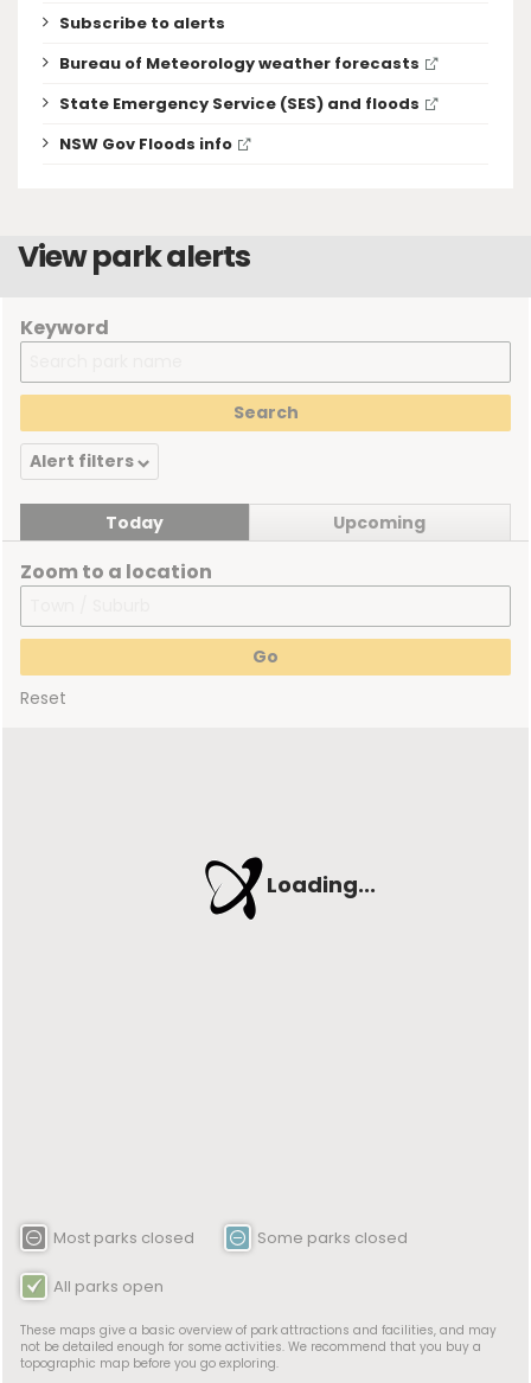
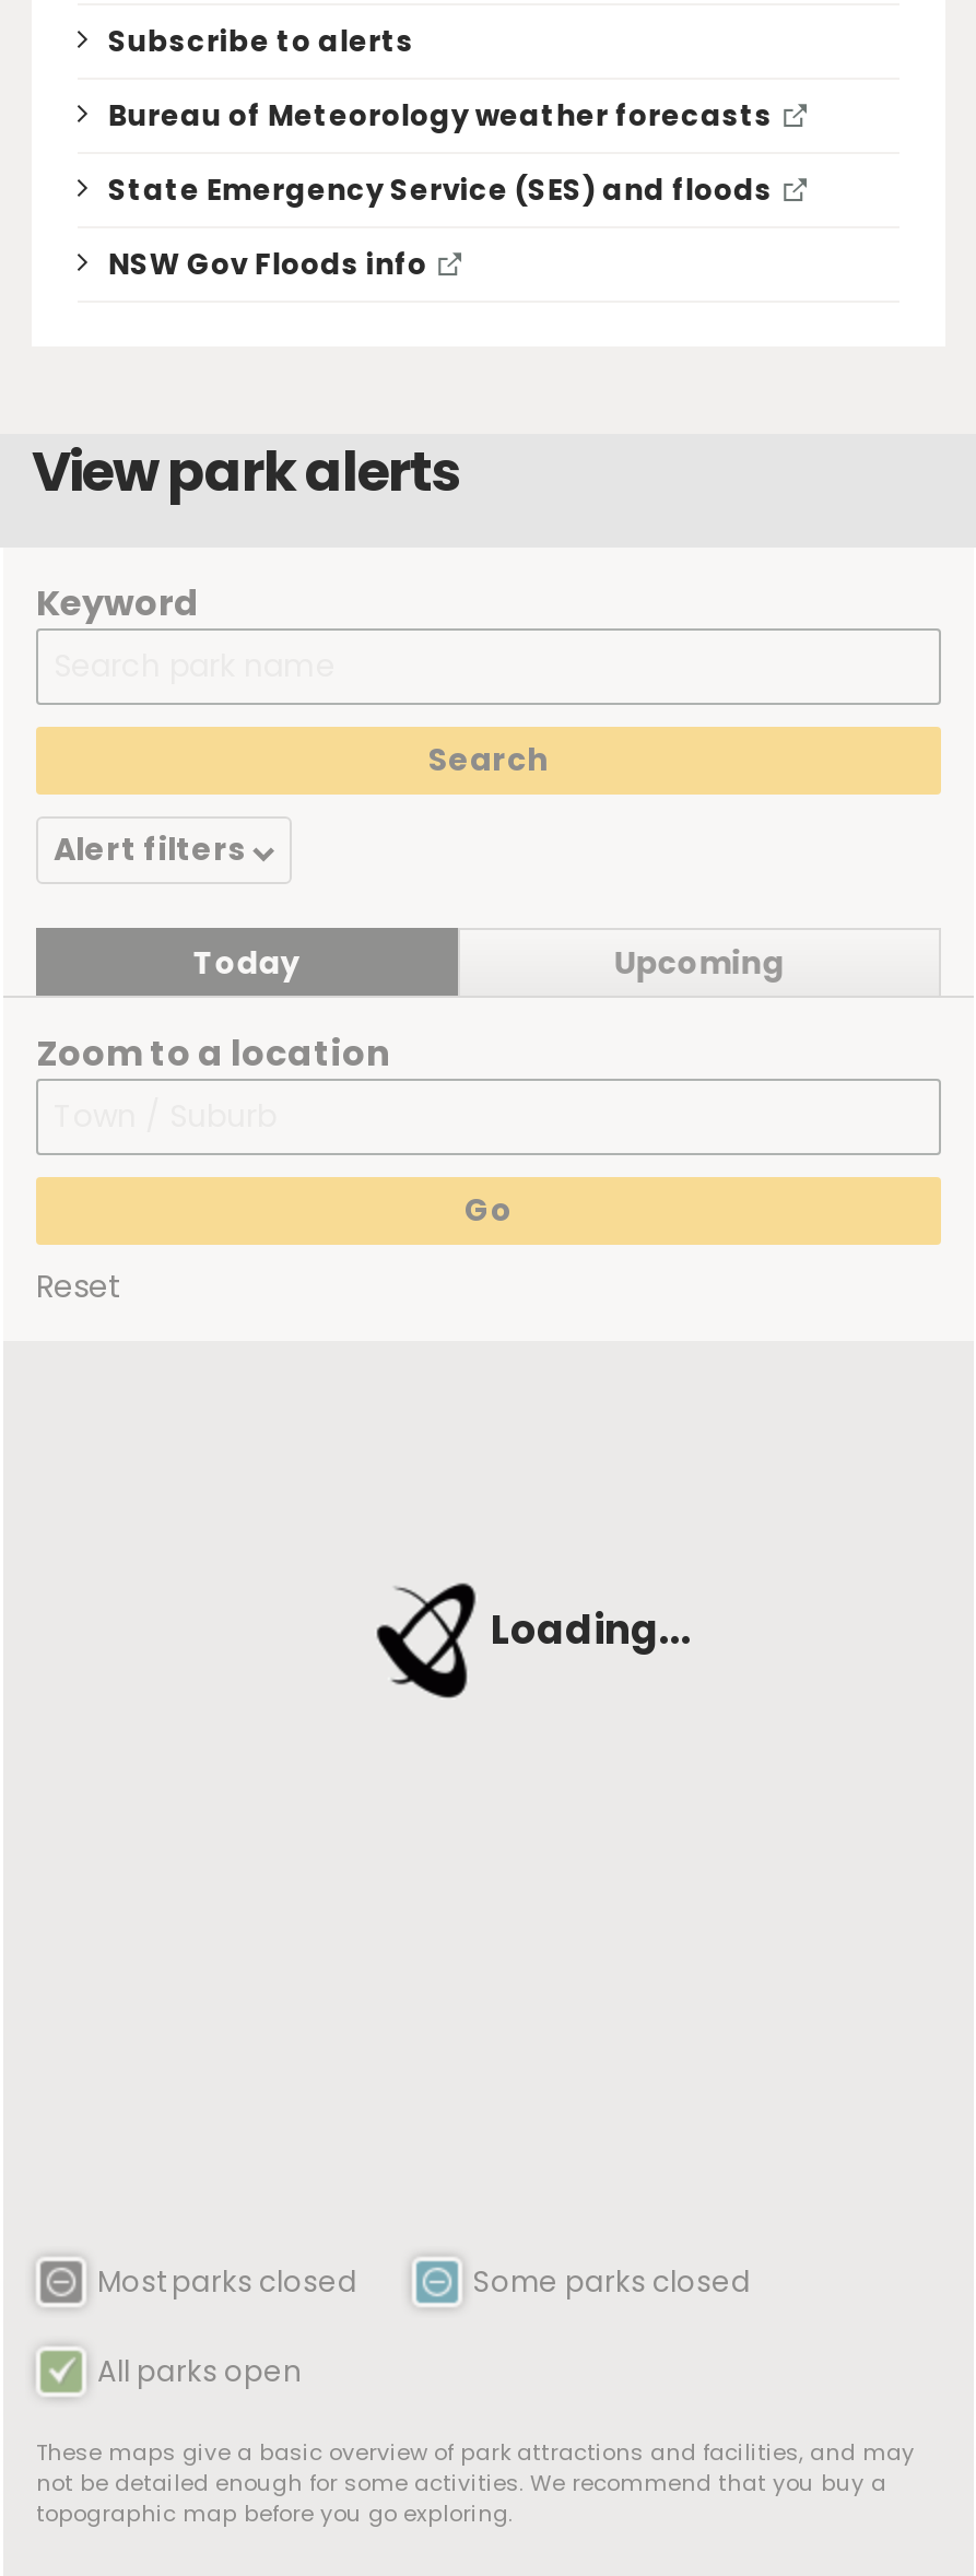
[204,856,264,921] [image] -> [375,1579,484,1699] [image]

